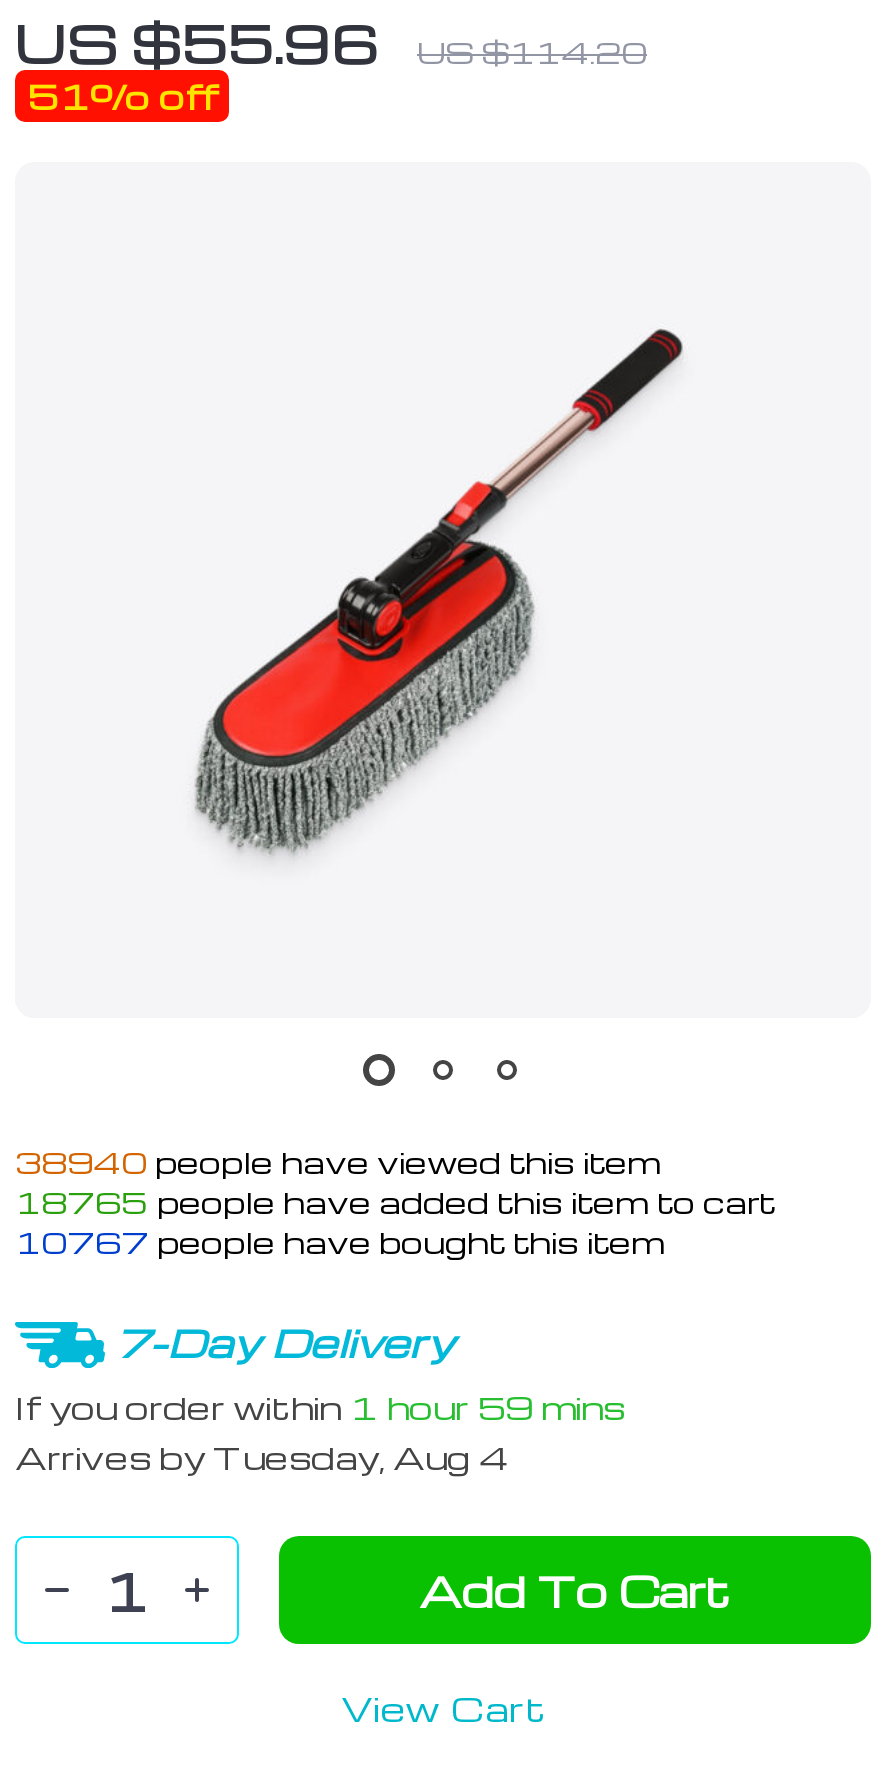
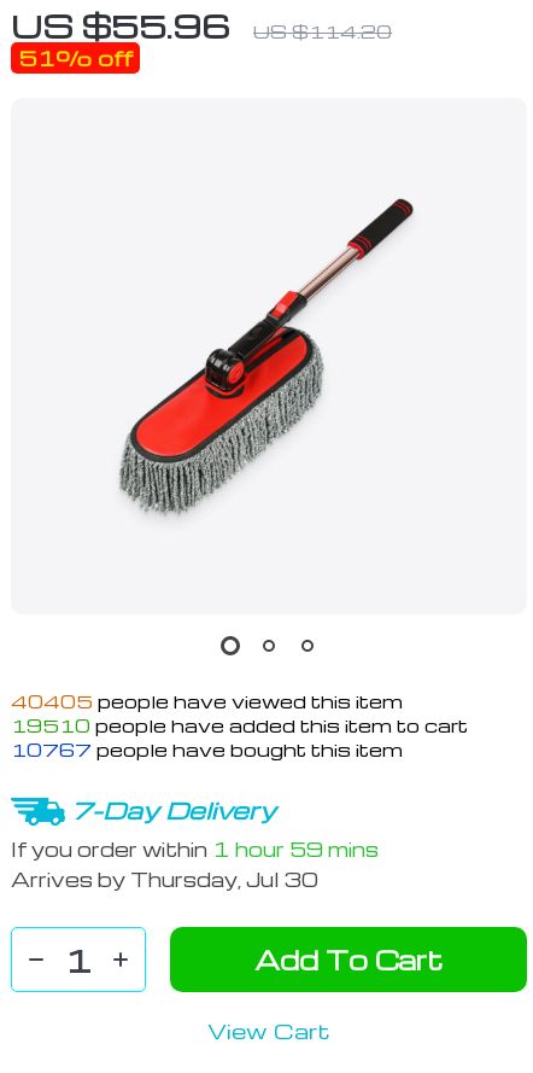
[15,1142,661,1182] 38940 people have viewed this item -> [11,689,403,713] 40405 people have viewed this item
[15,1182,775,1222] 18765 people have added this item to cart -> [11,713,468,737] 19510 people have added this item to cart
[15,1437,509,1479] Arrives by Tuesday, Aug 4 -> [11,867,318,892] Arrives by Thursday, Jul 30

